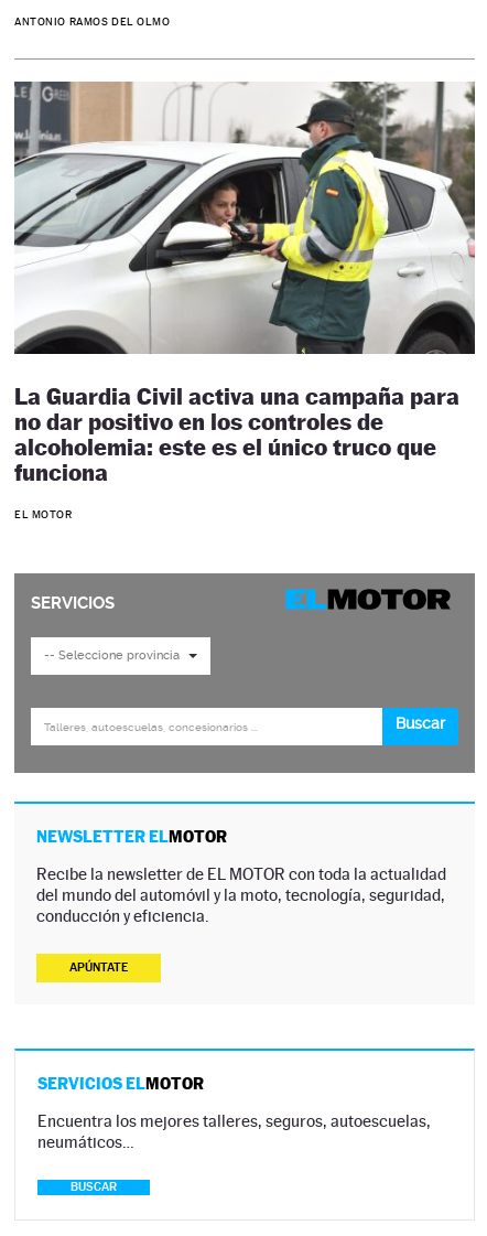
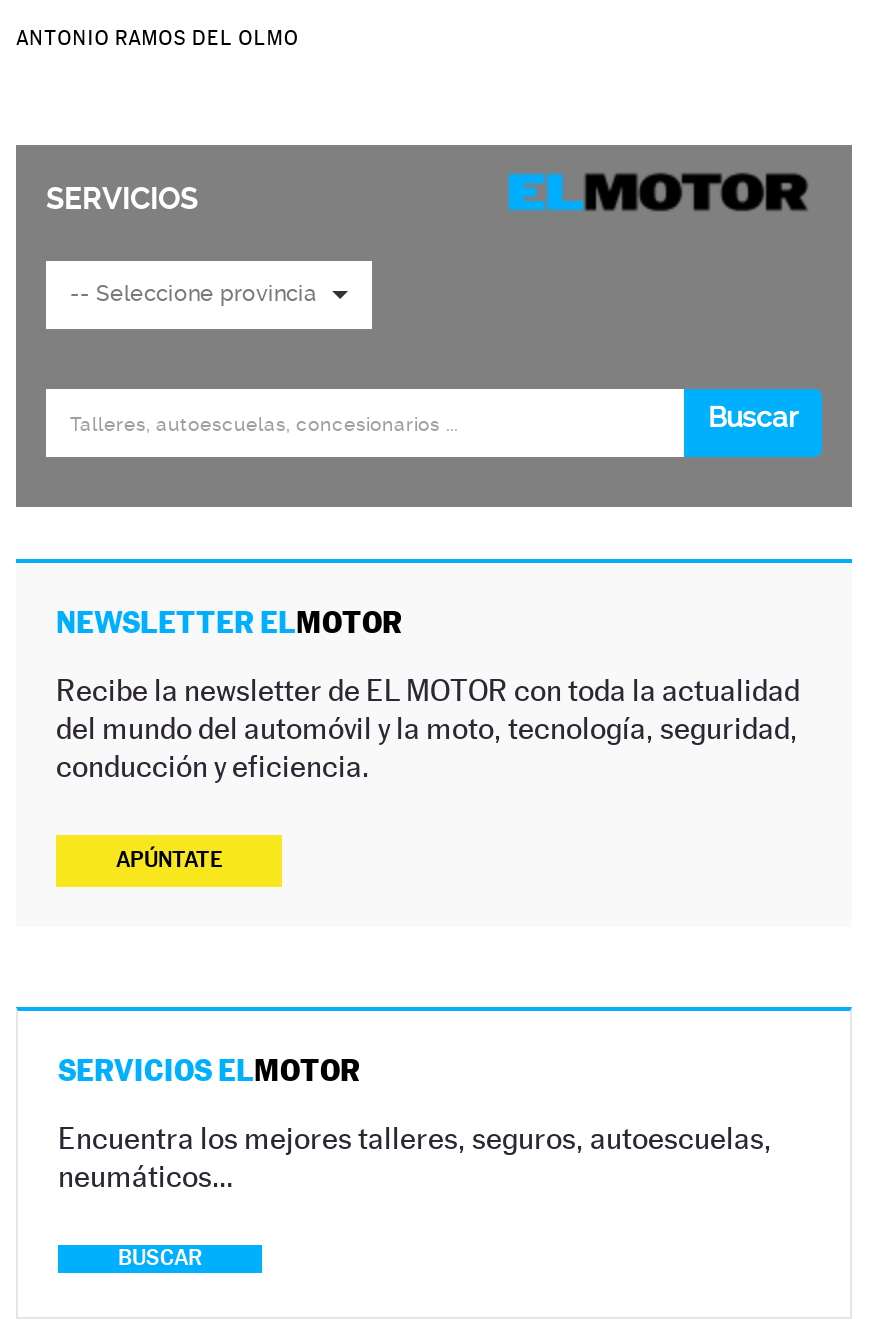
[13,82,476,521] [image] | La Guardia Civil activa una campaña para | no dar positivo en los controles de | alcoholemia: este es el único truco que | funciona | EL MOTOR -> none

